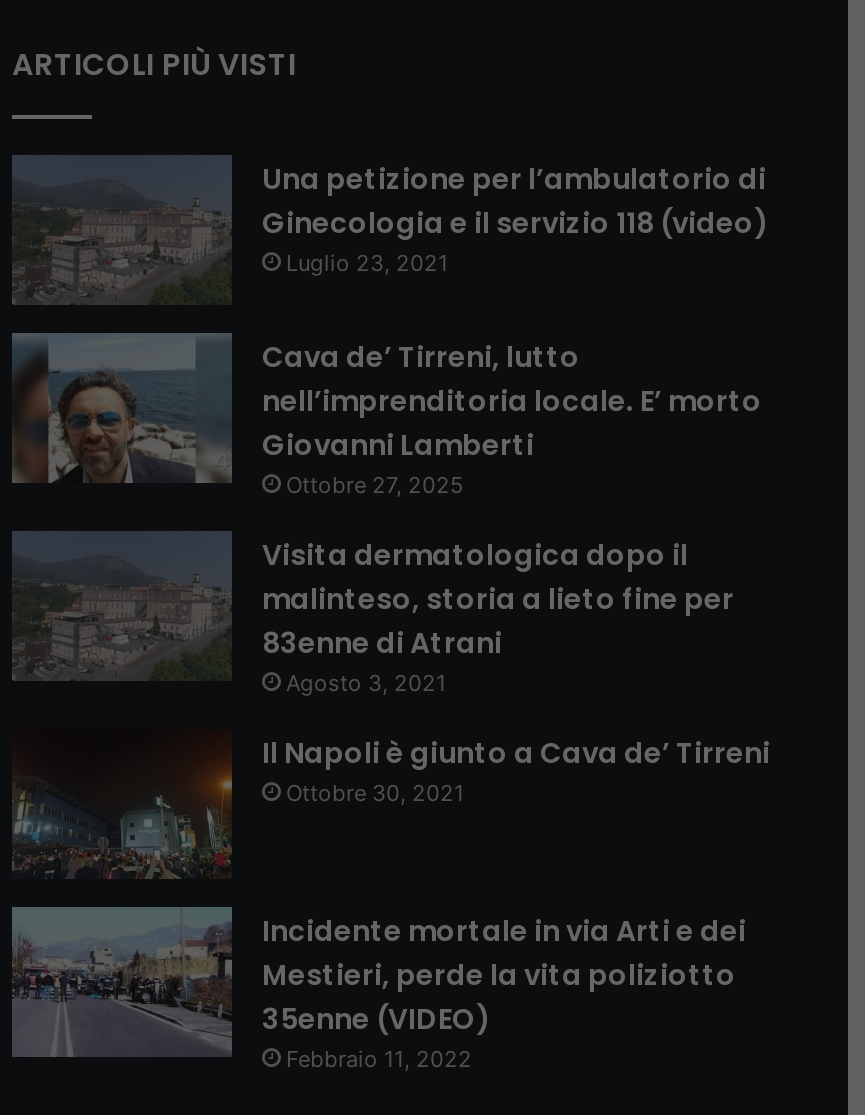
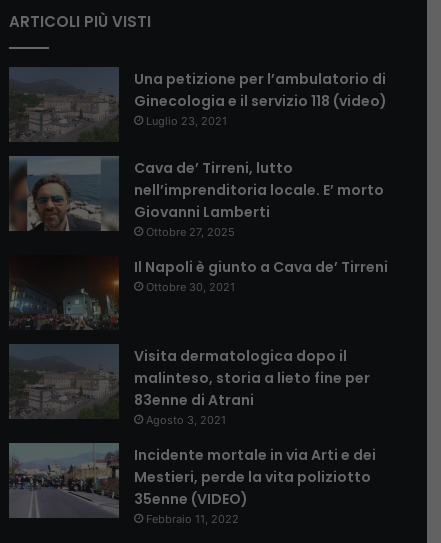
moved [262,535,734,697] -> [134,346,370,427]: Visita dermatologica dopo il | malinteso, storia a lieto fine per | 83enne di Atrani | Agosto 3, 2021
moved [12,729,770,879] -> [9,255,388,330]: [image] | Il Napoli è giunto a Cava de’ Tirreni | Ottobre 30, 2021

